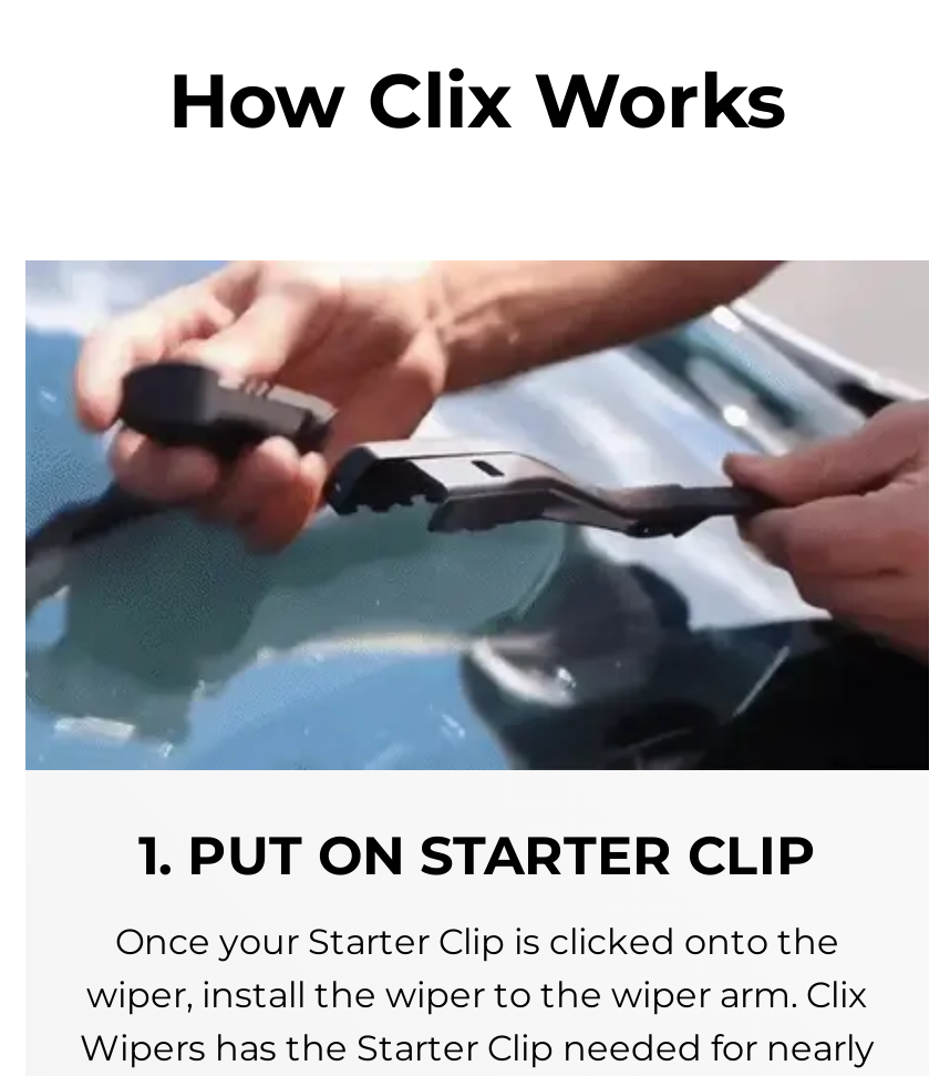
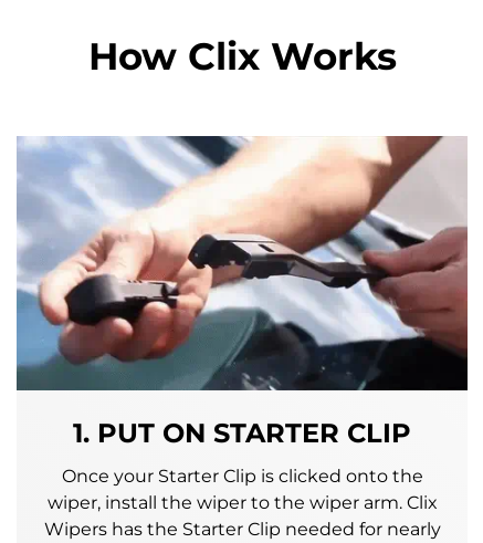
[23,258,929,772] [image] -> [15,135,468,391] [image]

